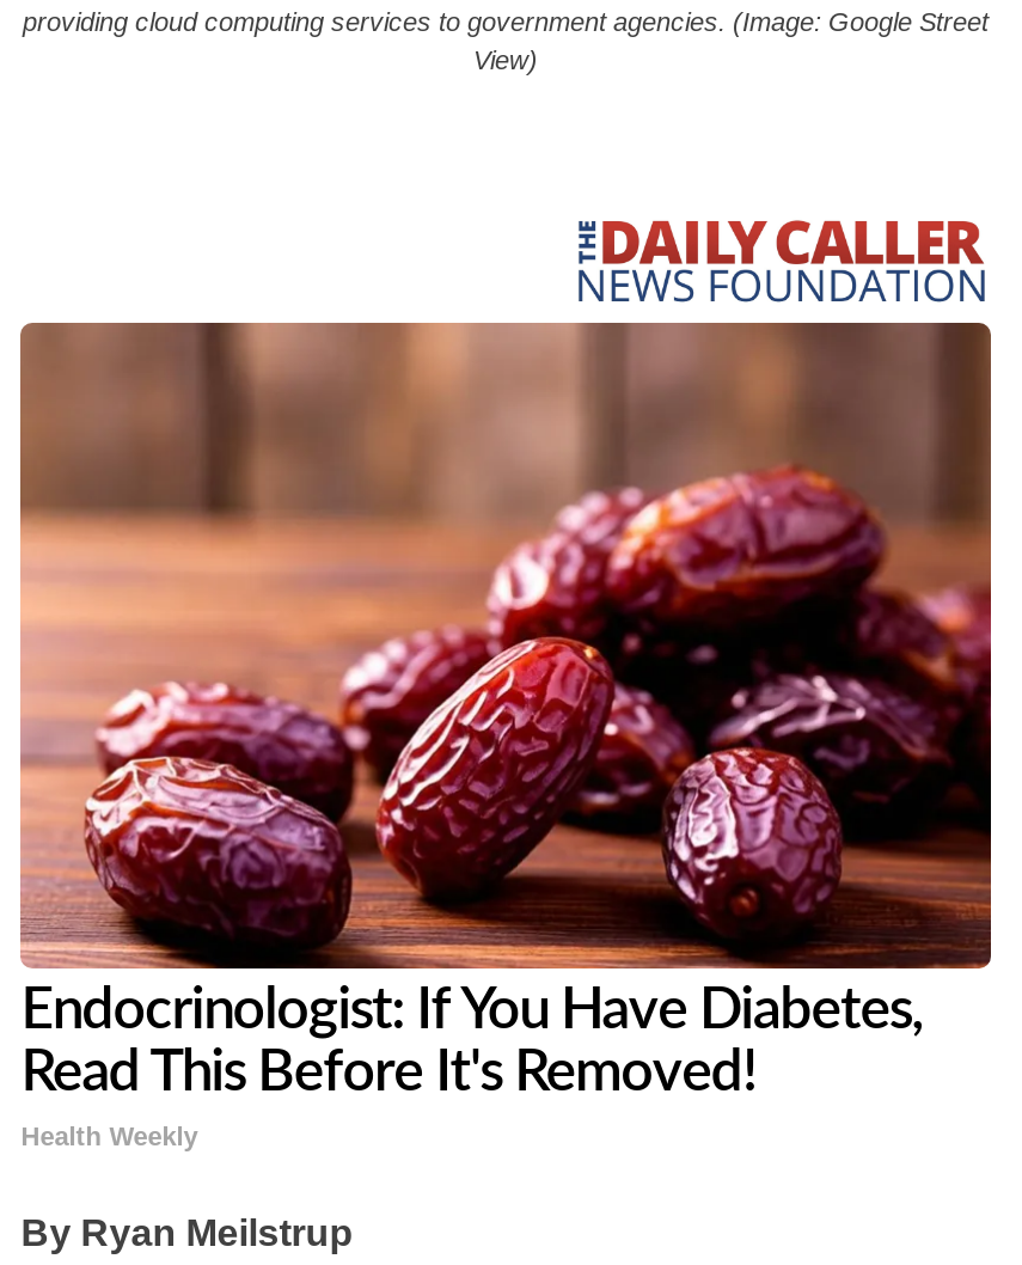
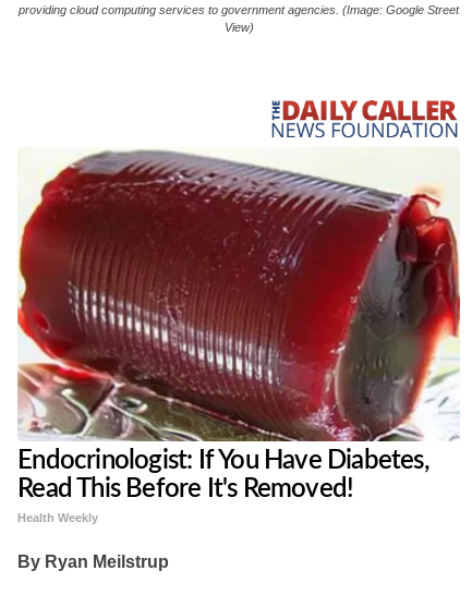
[18,320,993,971] [image] -> [17,147,461,442] [image]

